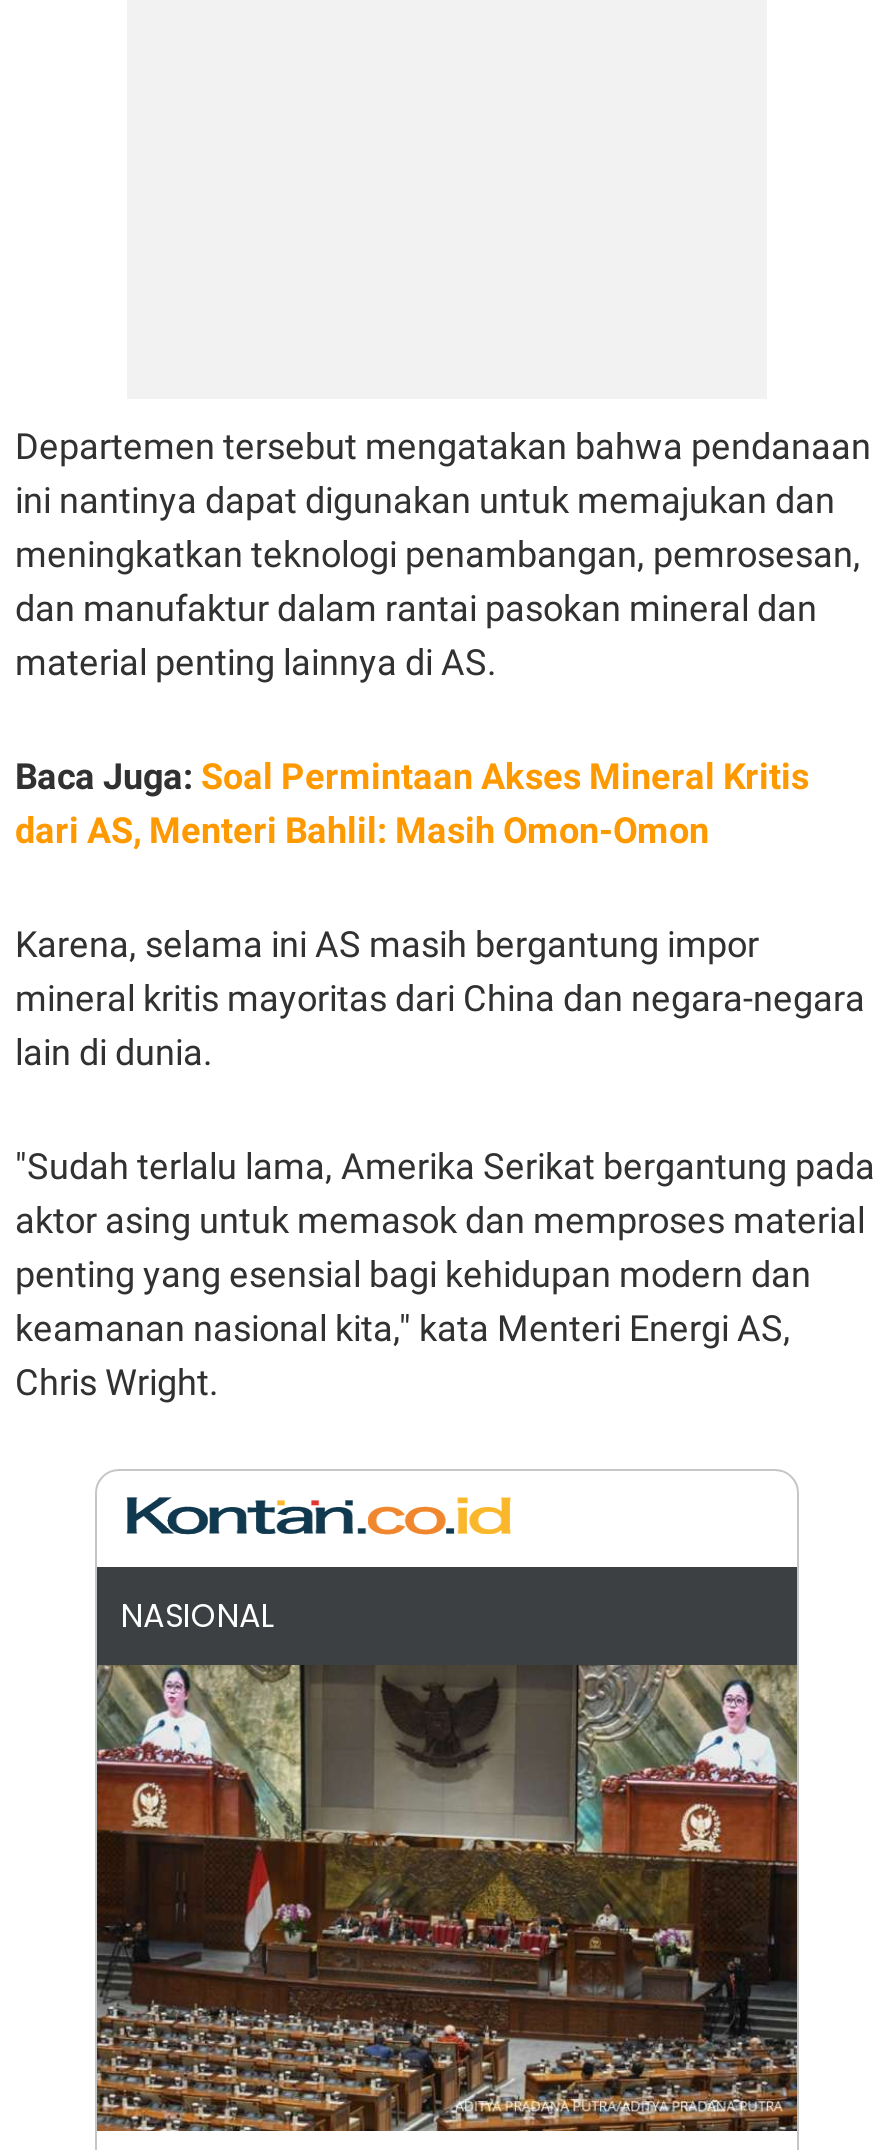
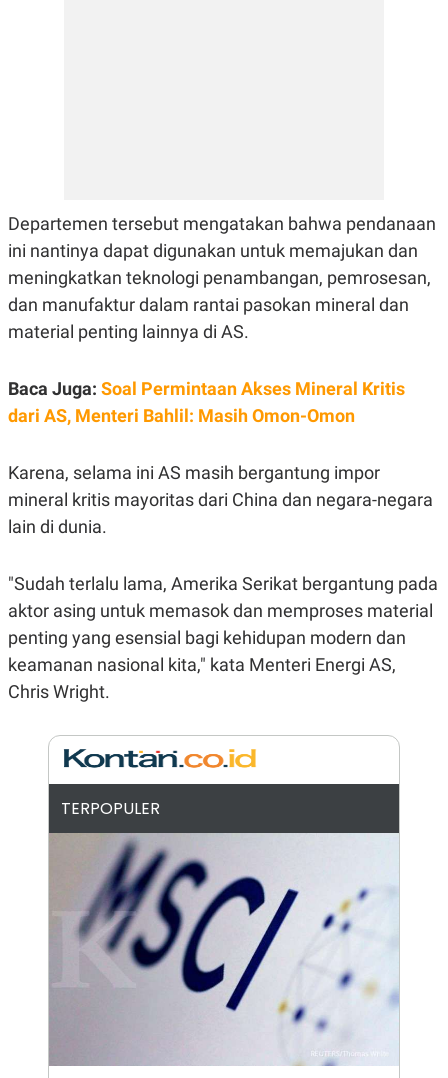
[121,1593,275,1639] NASIONAL -> [61,797,160,820] TERPOPULER
[97,1665,799,2133] [image] -> [48,832,399,1066] [image]

